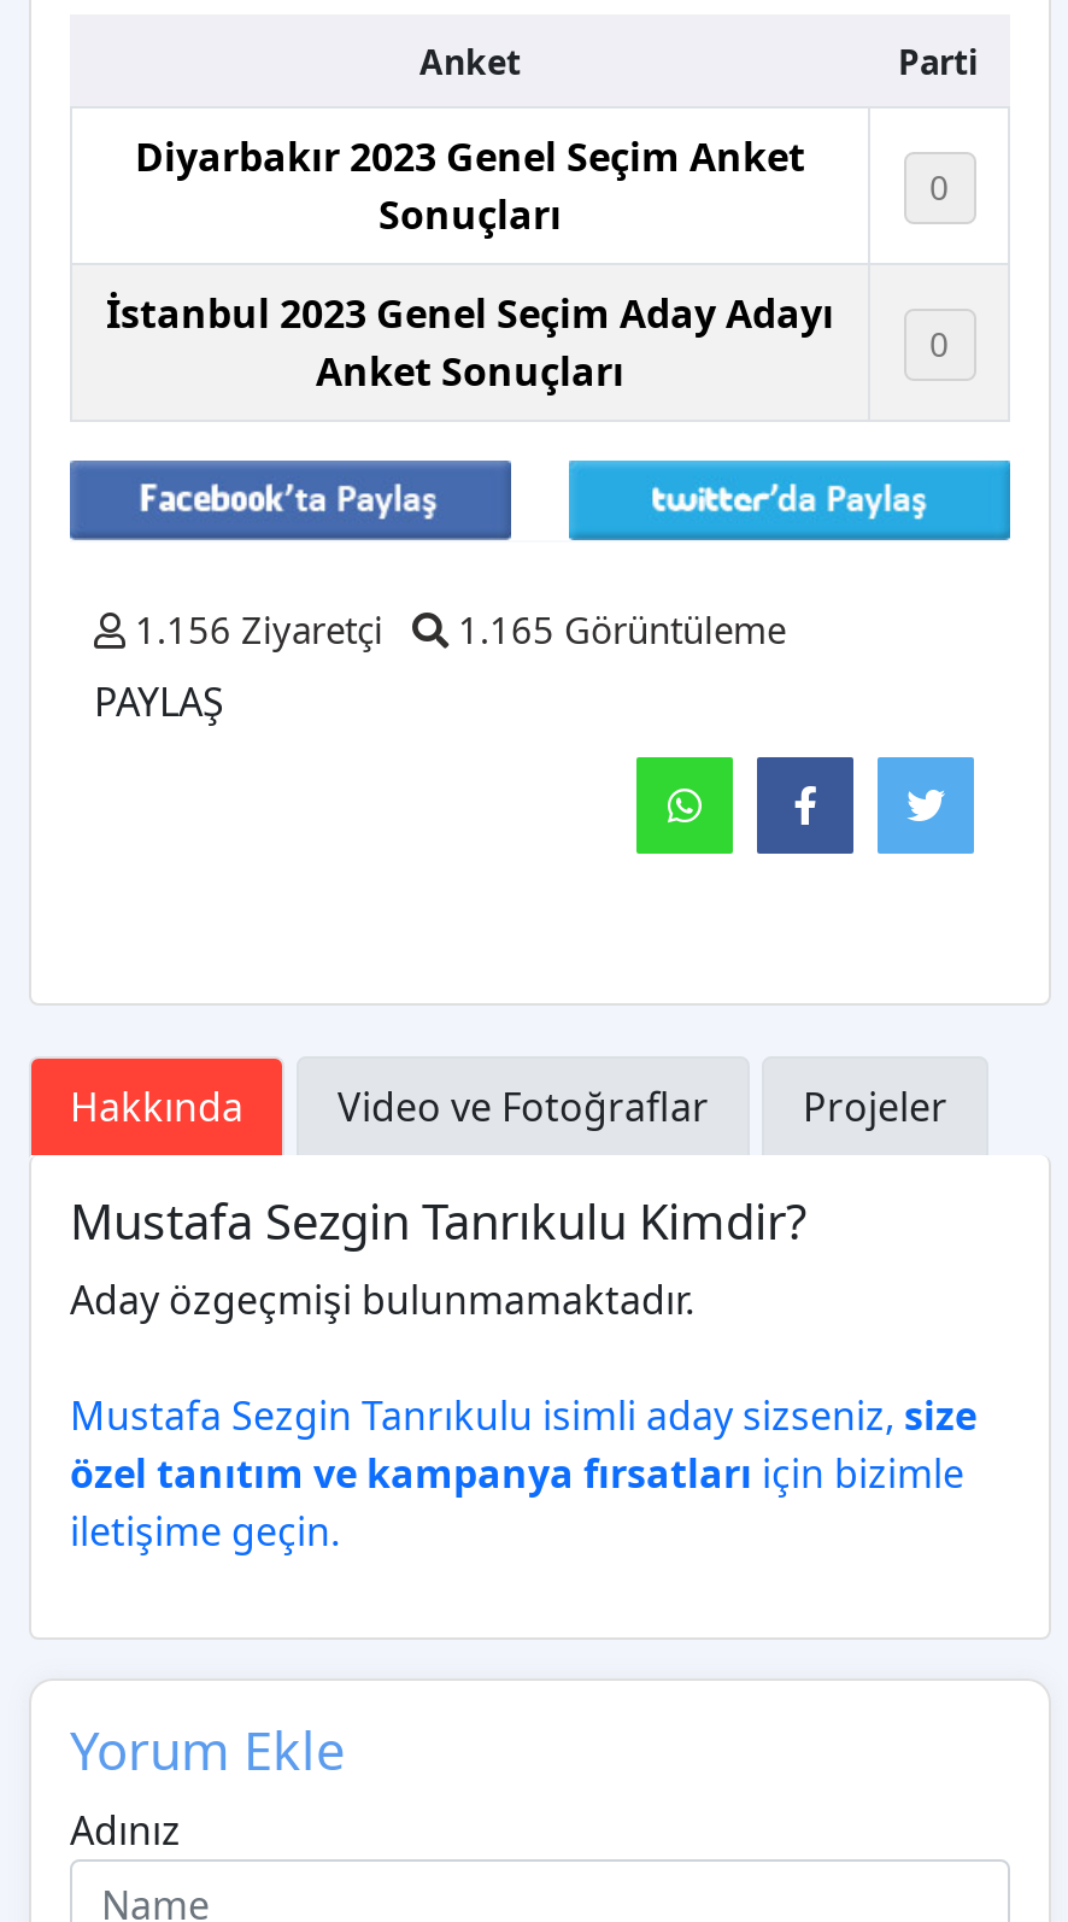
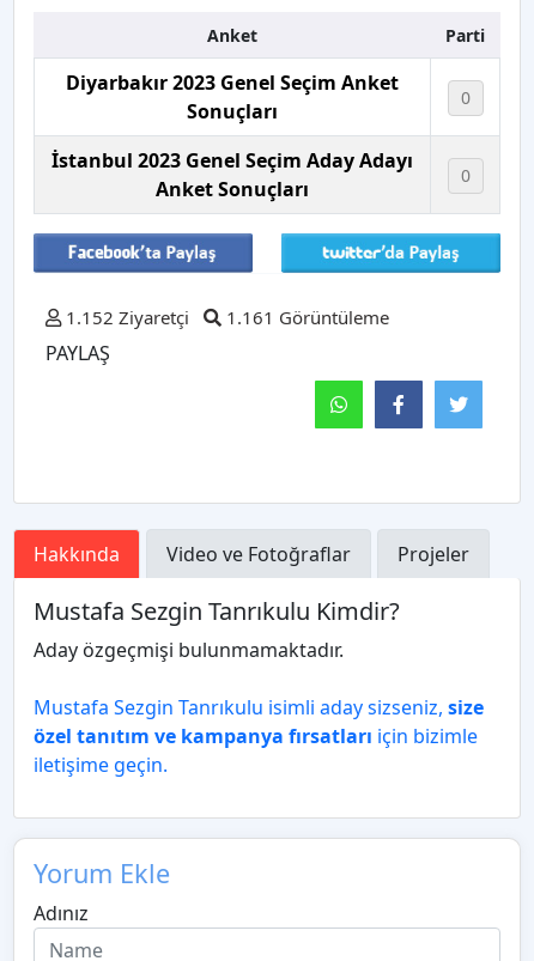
[125,605,383,654] 1.156 Ziyaretçi -> [61,305,189,329] 1.152 Ziyaretçi
[448,605,786,654] 1.165 Görüntüleme -> [222,305,389,329] 1.161 Görüntüleme

